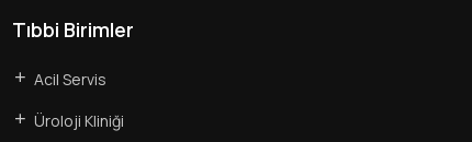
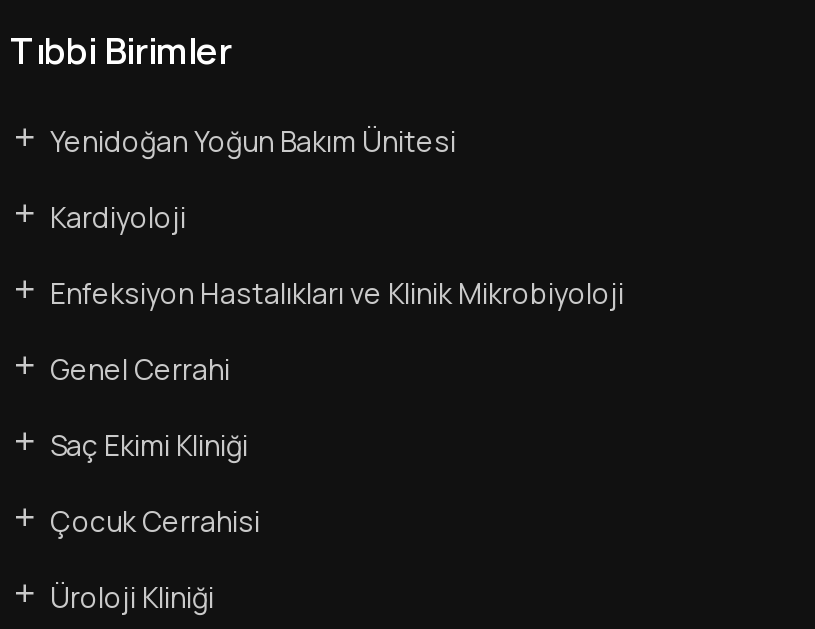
[34,69,106,90] Acil Servis -> [50,122,624,540] Yenidoğan Yoğun Bakım Ünitesi | Kardiyoloji | Enfeksiyon Hastalıkları ve Klinik Mikrobiyoloji | Genel Cerrahi | Saç Ekimi Kliniği | Çocuk Cerrahisi

